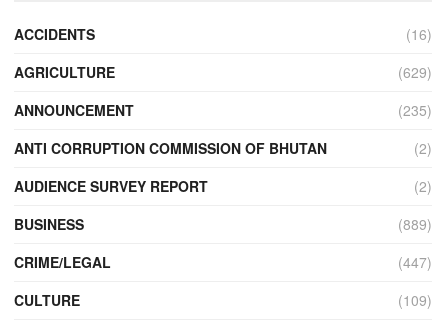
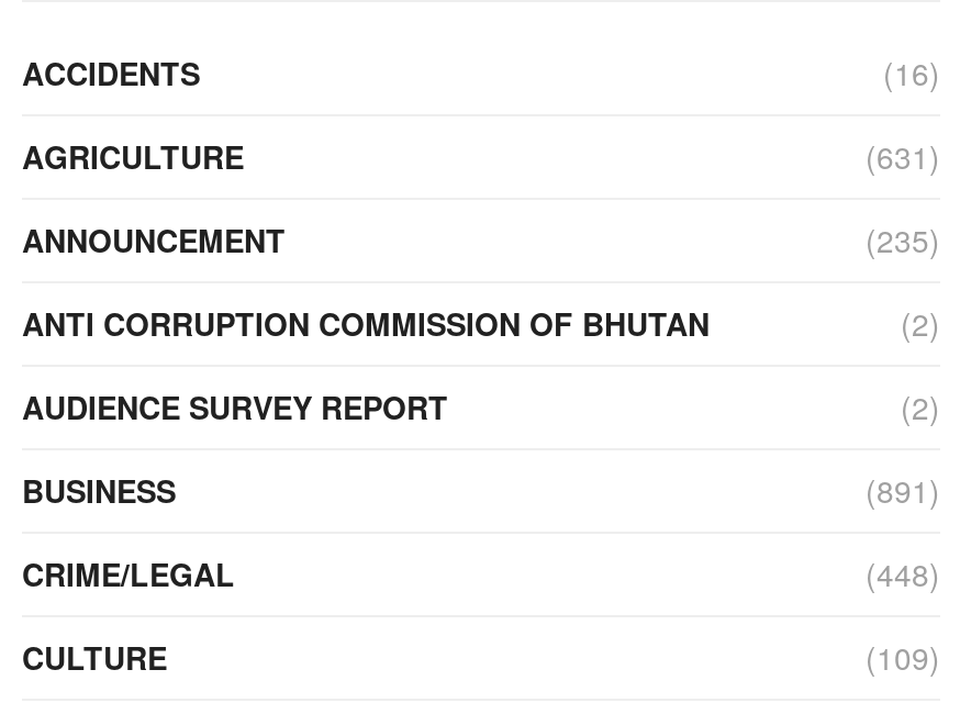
[398,61,432,81] (629) -> [866,133,940,177] (631)
[398,213,432,233] (889) -> [866,467,940,511] (891)
[398,251,432,271] (447) -> [866,550,940,594] (448)

